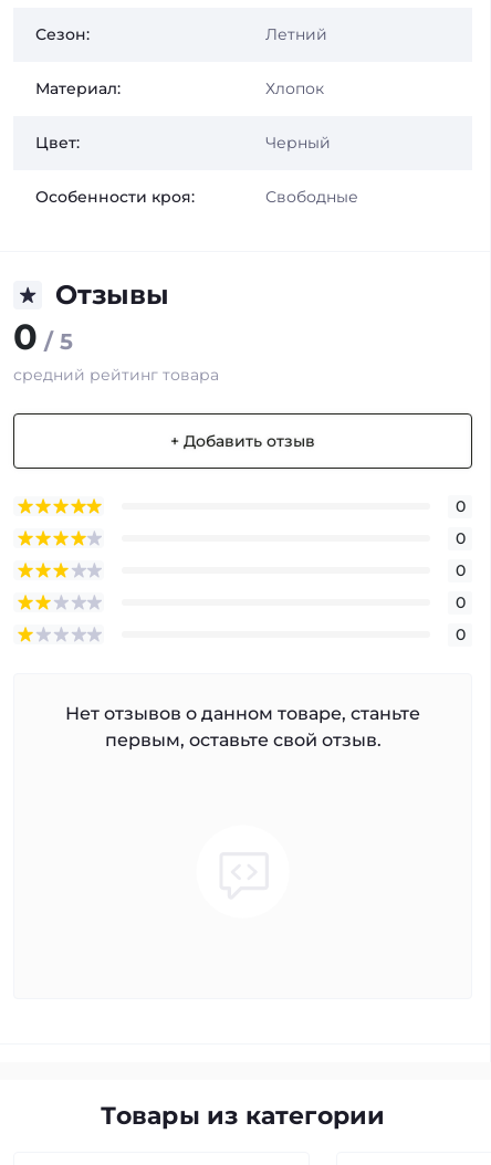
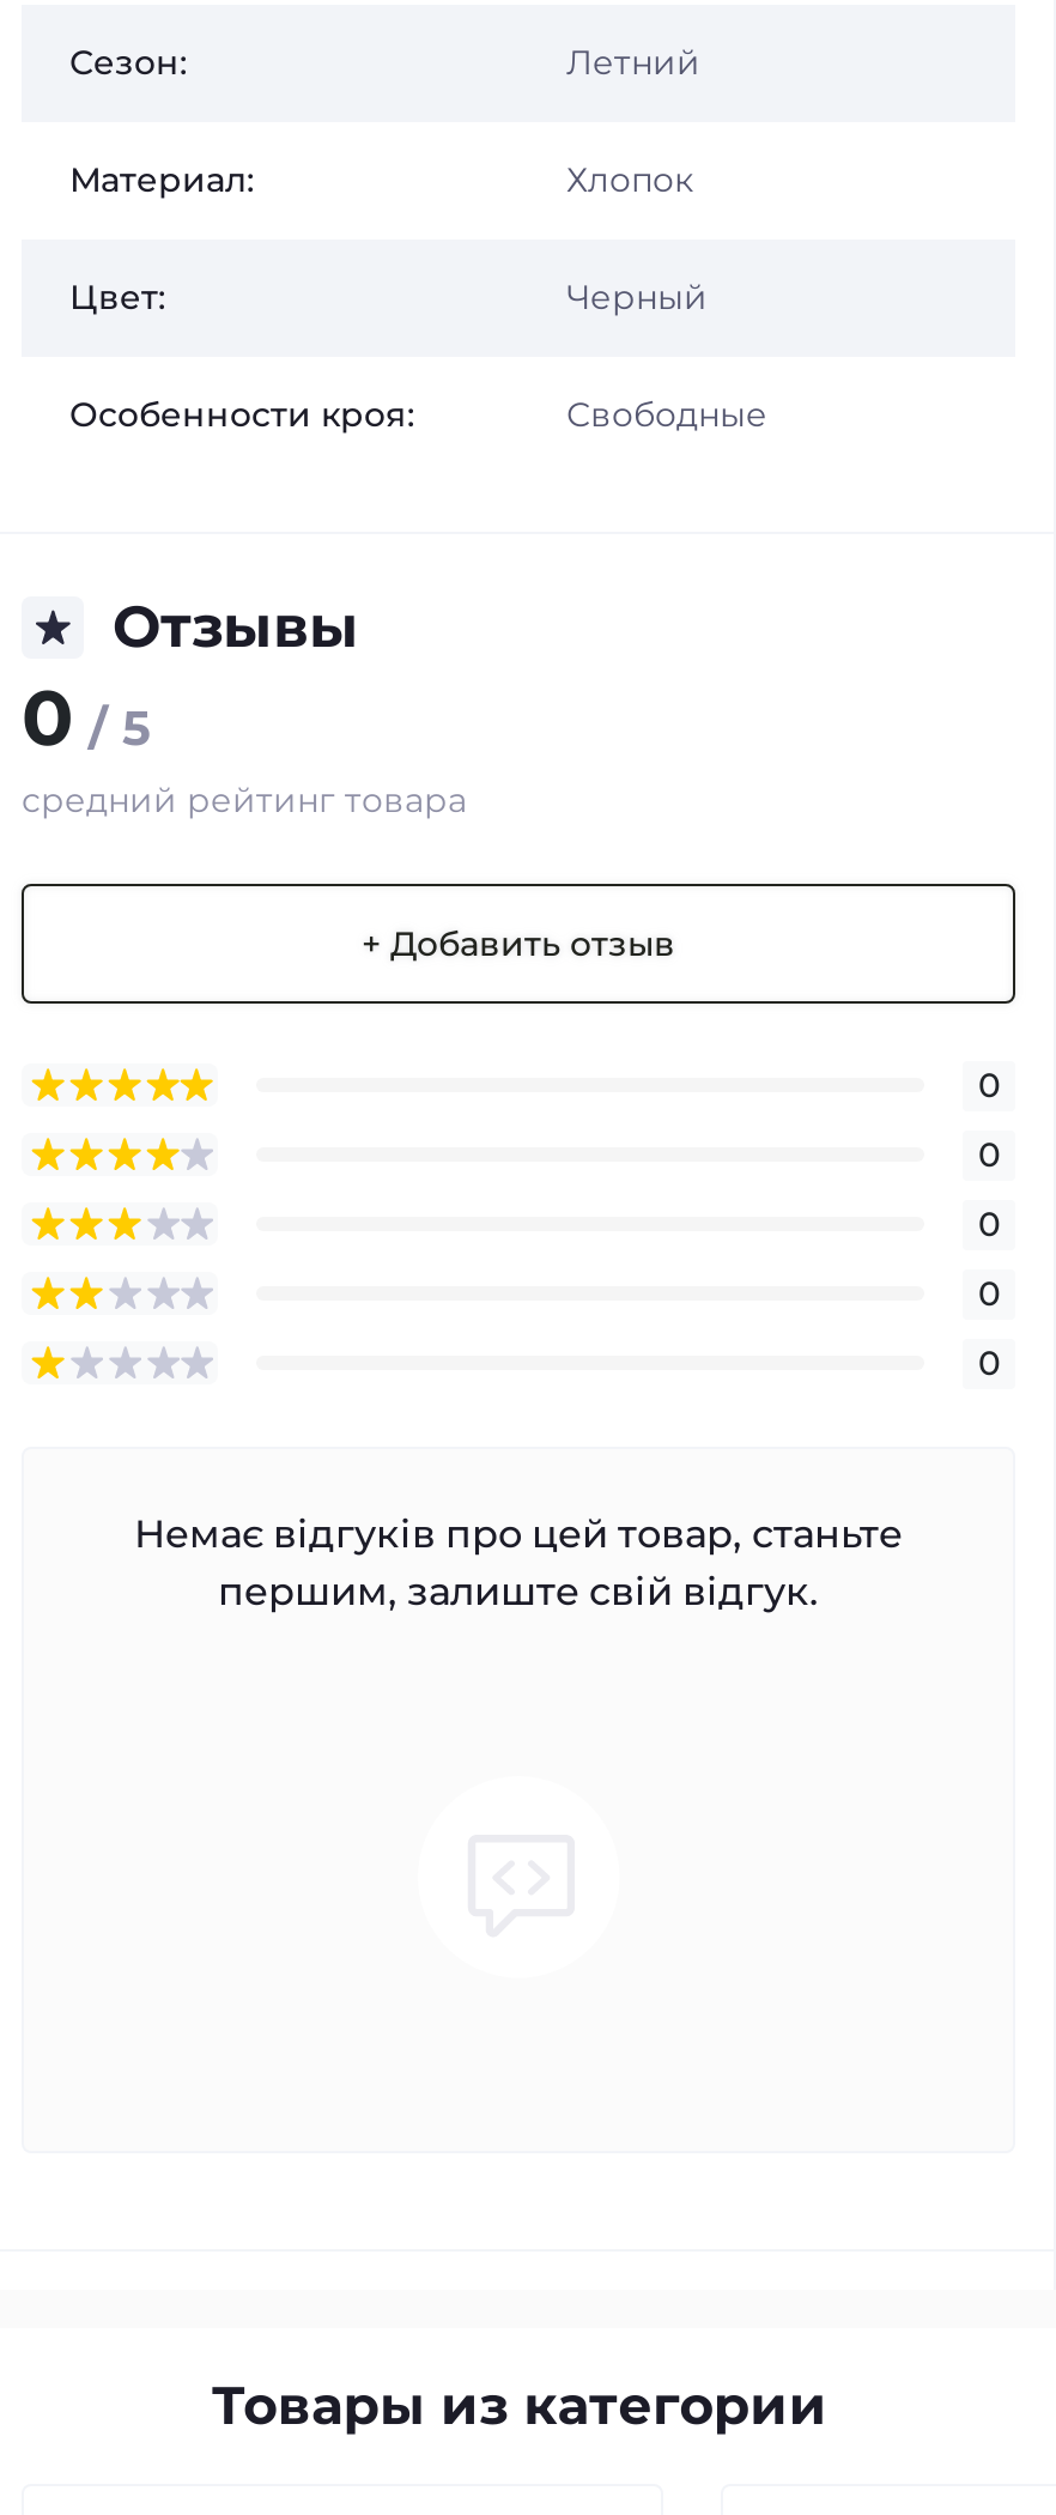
[65,703,420,750] Нет отзывов о данном товаре, станьте | первым, оставьте свой отзыв. -> [134,1510,903,1613] Немає відгуків про цей товар, станьте | першим, залиште свій відгук.

